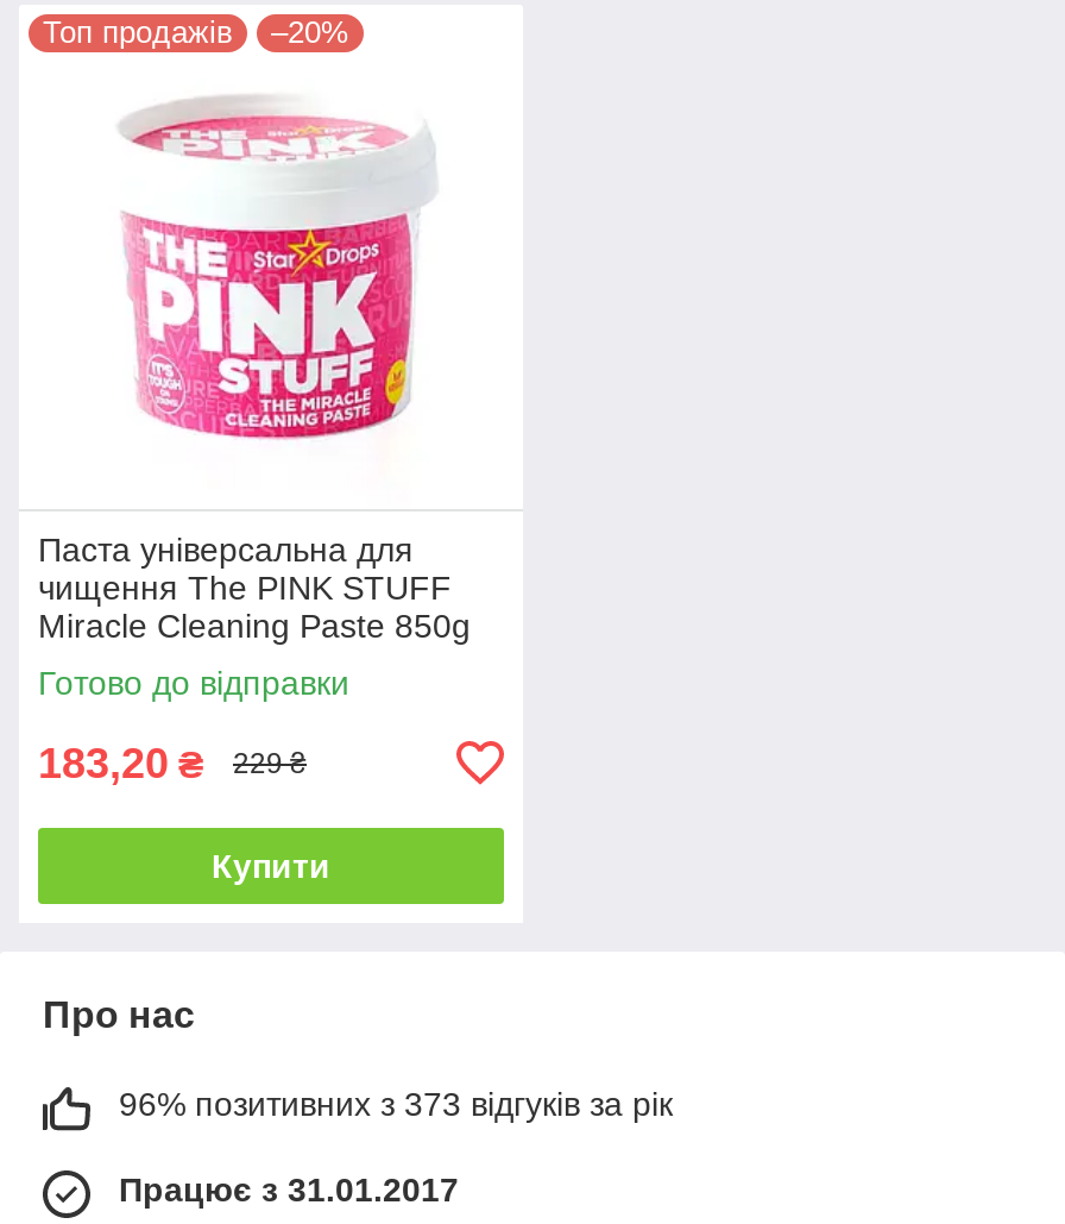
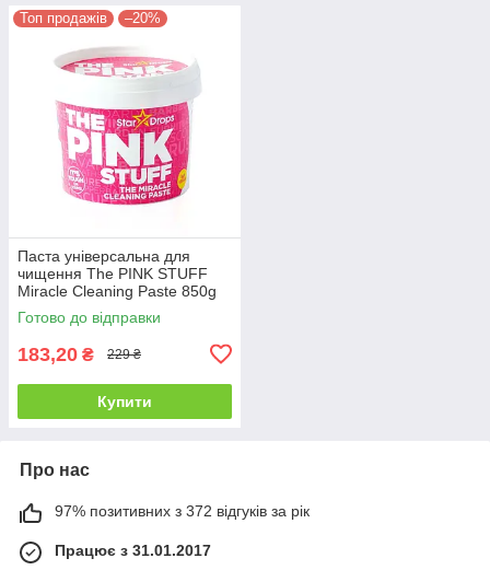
[119,1084,673,1122] 96% позитивних з 373 відгуків за рік -> [55,502,310,519] 97% позитивних з 372 відгуків за рік

